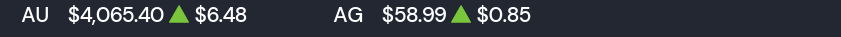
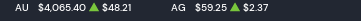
[21,2,247,28] AU $4,065.40 $6.48 -> [15,1,131,14] AU $4,065.40 $48.21
[382,2,446,28] $58.99 -> [195,1,227,14] $59.25
[477,2,531,28] $0.85 -> [243,1,268,14] $2.37

